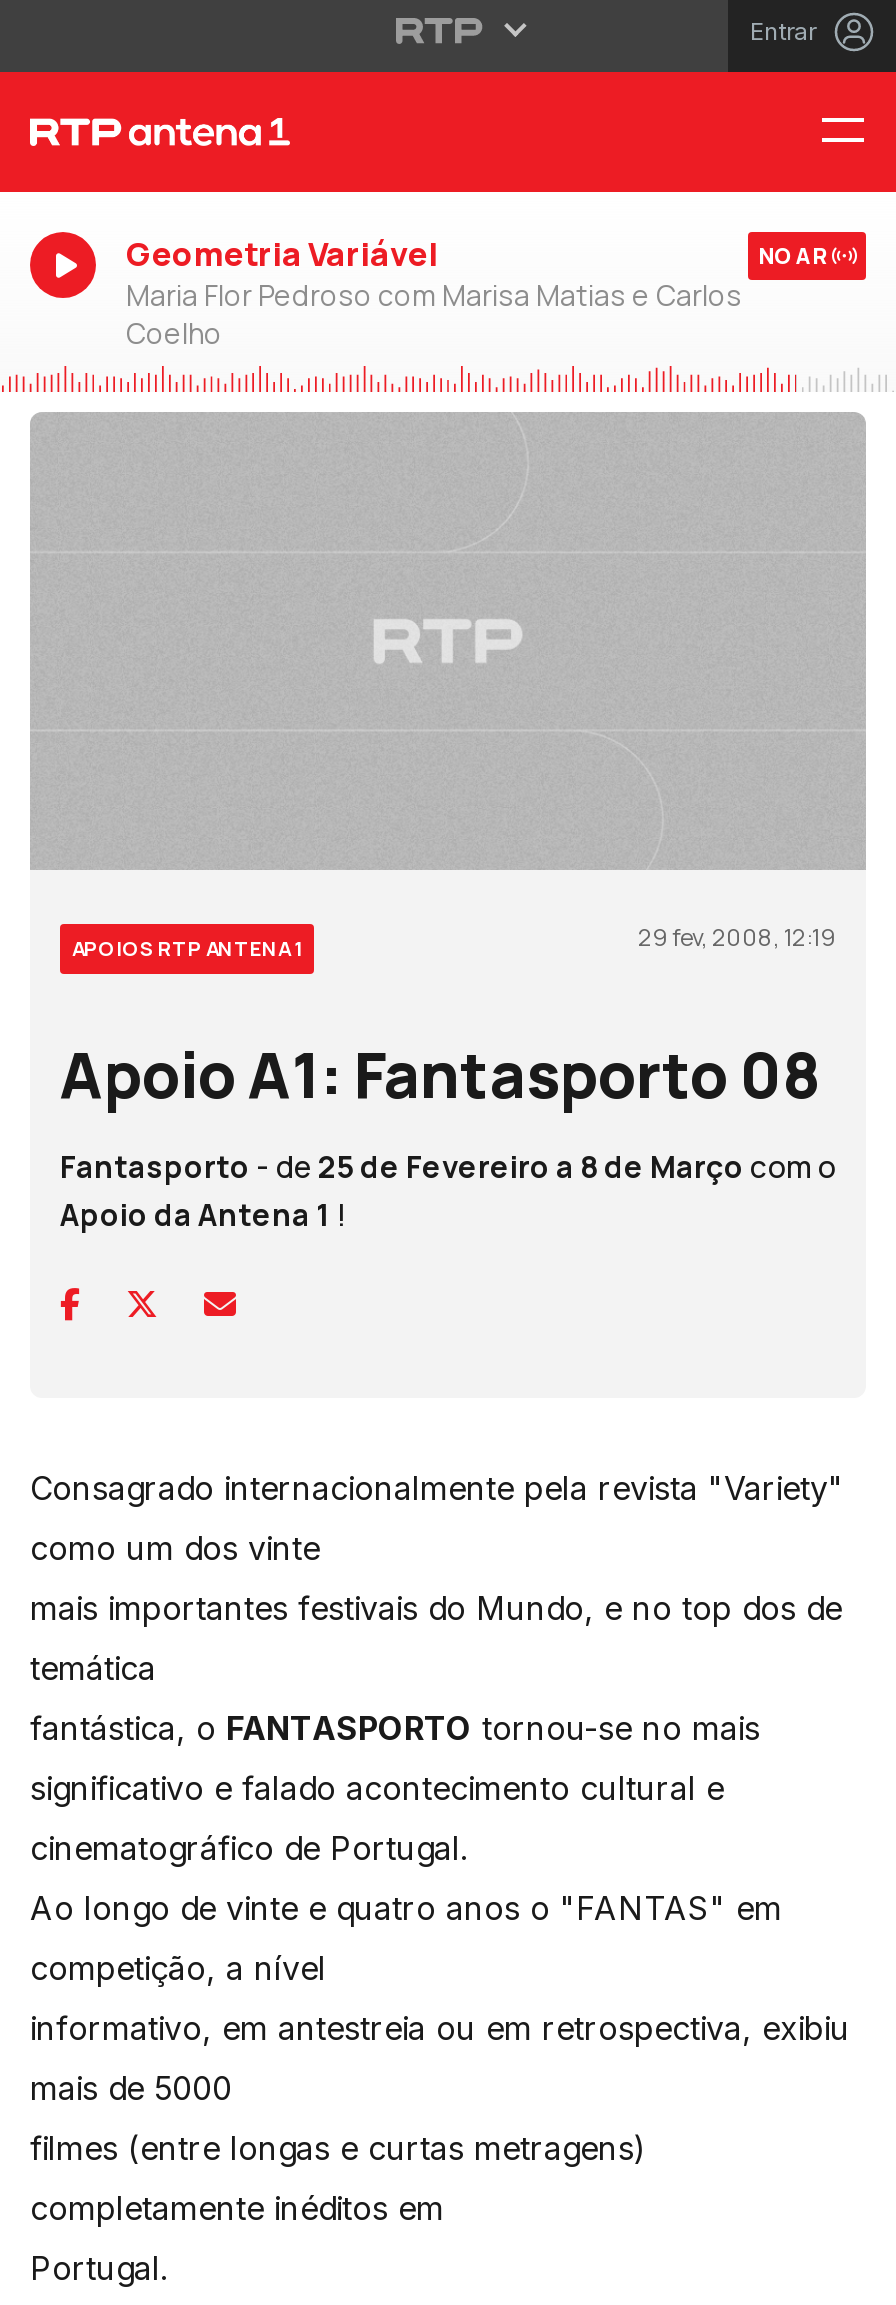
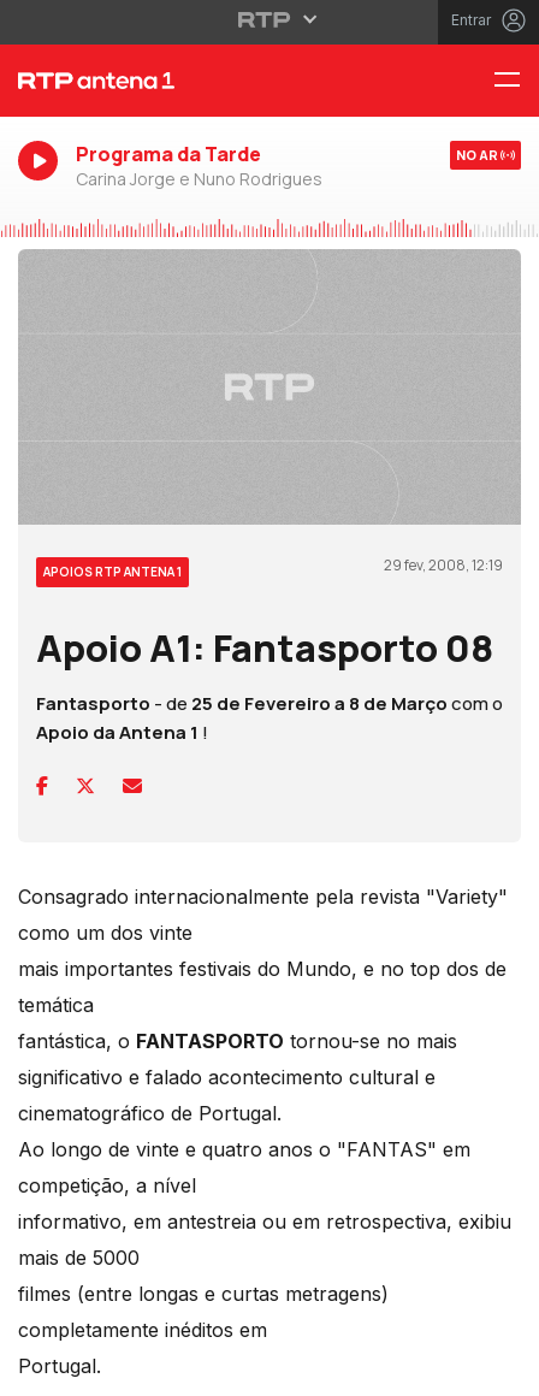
[126,232,742,352] Geometria Variável | Maria Flor Pedroso com Marisa Matias e Carlos | Coelho -> [76,141,322,190] Programa da Tarde | Carina Jorge e Nuno Rodrigues

